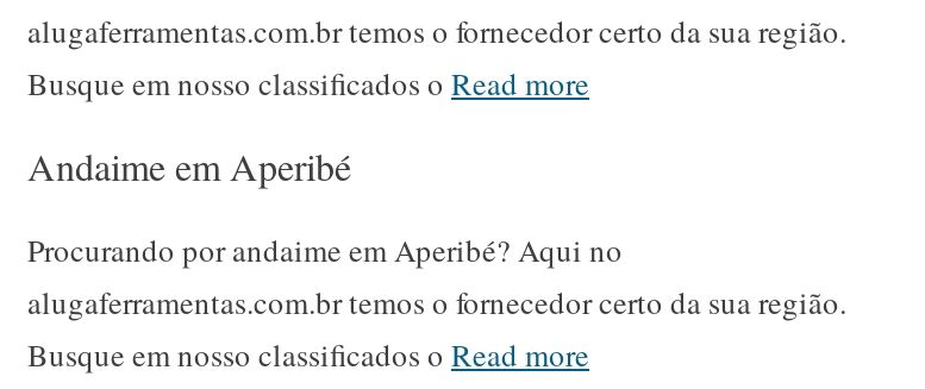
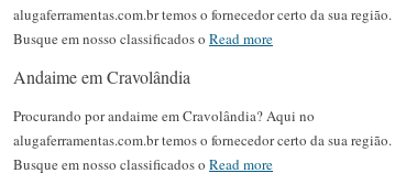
[27,139,351,189] Andaime em Aperibé -> [13,65,190,88] Andaime em Cravolândia
[27,227,623,270] Procurando por andaime em Aperibé? Aqui no -> [13,105,315,125] Procurando por andaime em Cravolândia? Aqui no

